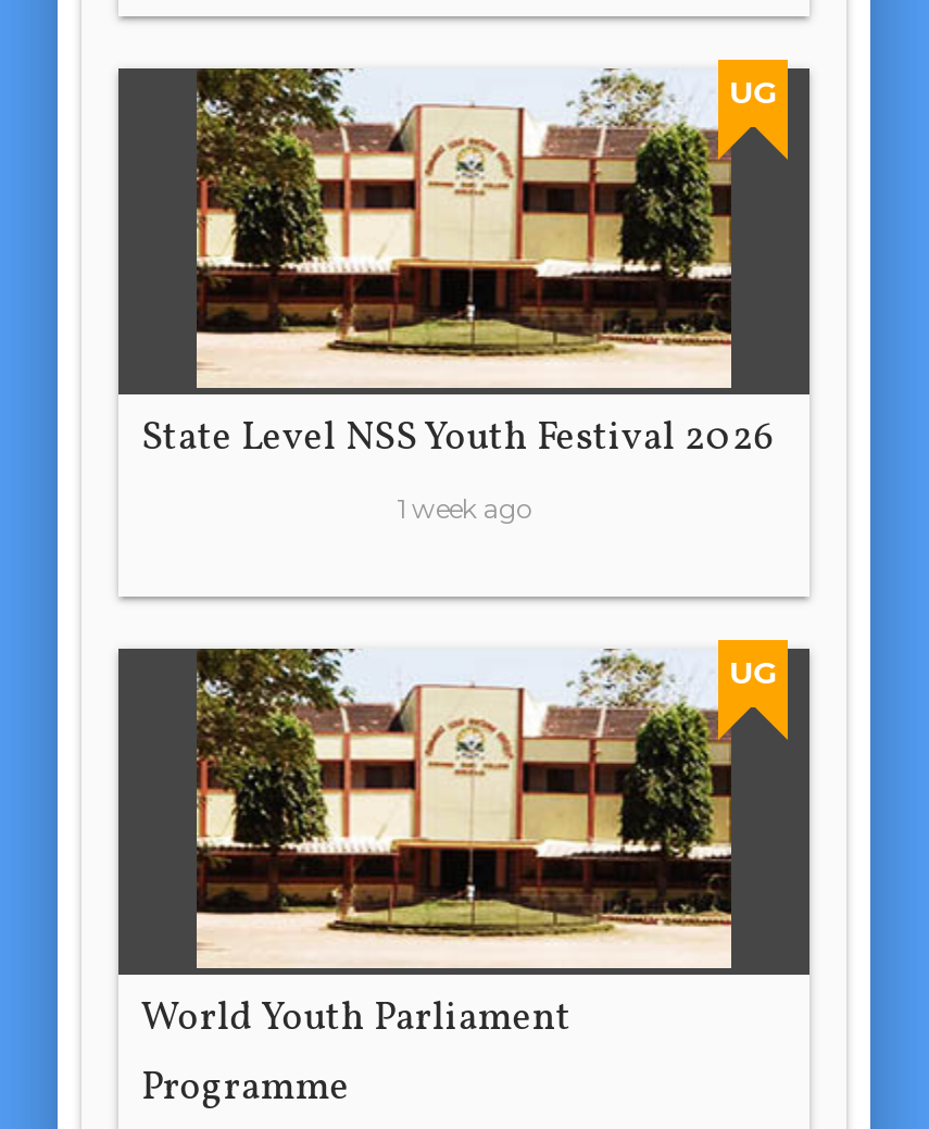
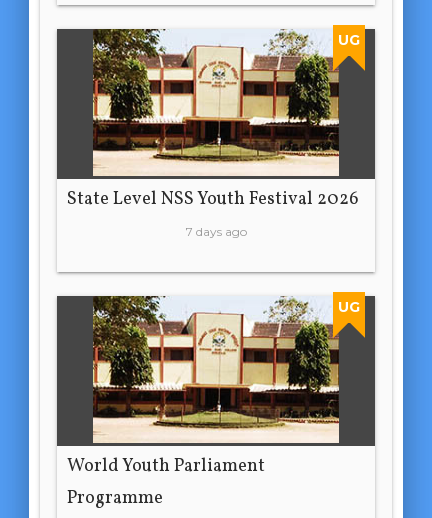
[397,492,531,525] 1 week ago -> [185,224,246,239] 7 days ago

